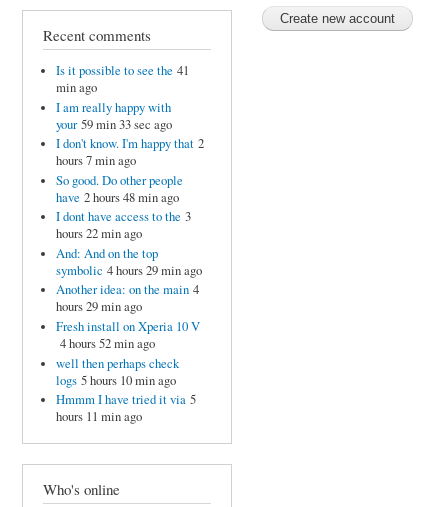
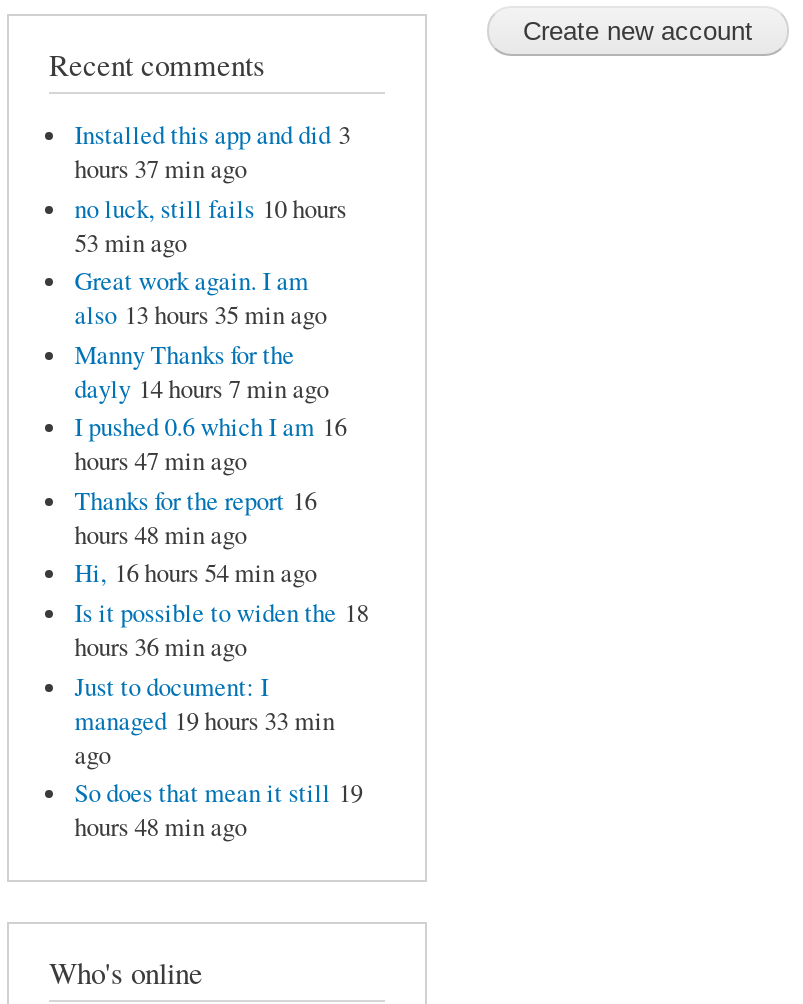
[56,62,204,425] Is it possible to see the 41 | min ago | I am really happy with | your 59 min 33 sec ago | I don't know. I'm happy that 2 | hours 7 min ago | So good. Do other people | have 2 hours 48 min ago | I dont have access to the 3 | hours 22 min ago | And: And on the top | symbolic 4 hours 29 min ago | Another idea: on the main 4 | hours 29 min ago | Fresh install on Xperia 10 V | 4 hours 52 min ago | well then perhaps check | logs 5 hours 10 min ago | Hmmm I have tried it via 5 | hours 11 min ago -> [75,118,369,844] Installed this app and did 3 | hours 37 min ago | no luck, still fails 10 hours | 53 min ago | Great work again. I am | also 13 hours 35 min ago | Manny Thanks for the | dayly 14 hours 7 min ago | I pushed 0.6 which I am 16 | hours 47 min ago | Thanks for the report 16 | hours 48 min ago | Hi, 16 hours 54 min ago | Is it possible to widen the 18 | hours 36 min ago | Just to document: I | managed 19 hours 33 min | ago | So does that mean it still 19 | hours 48 min ago

